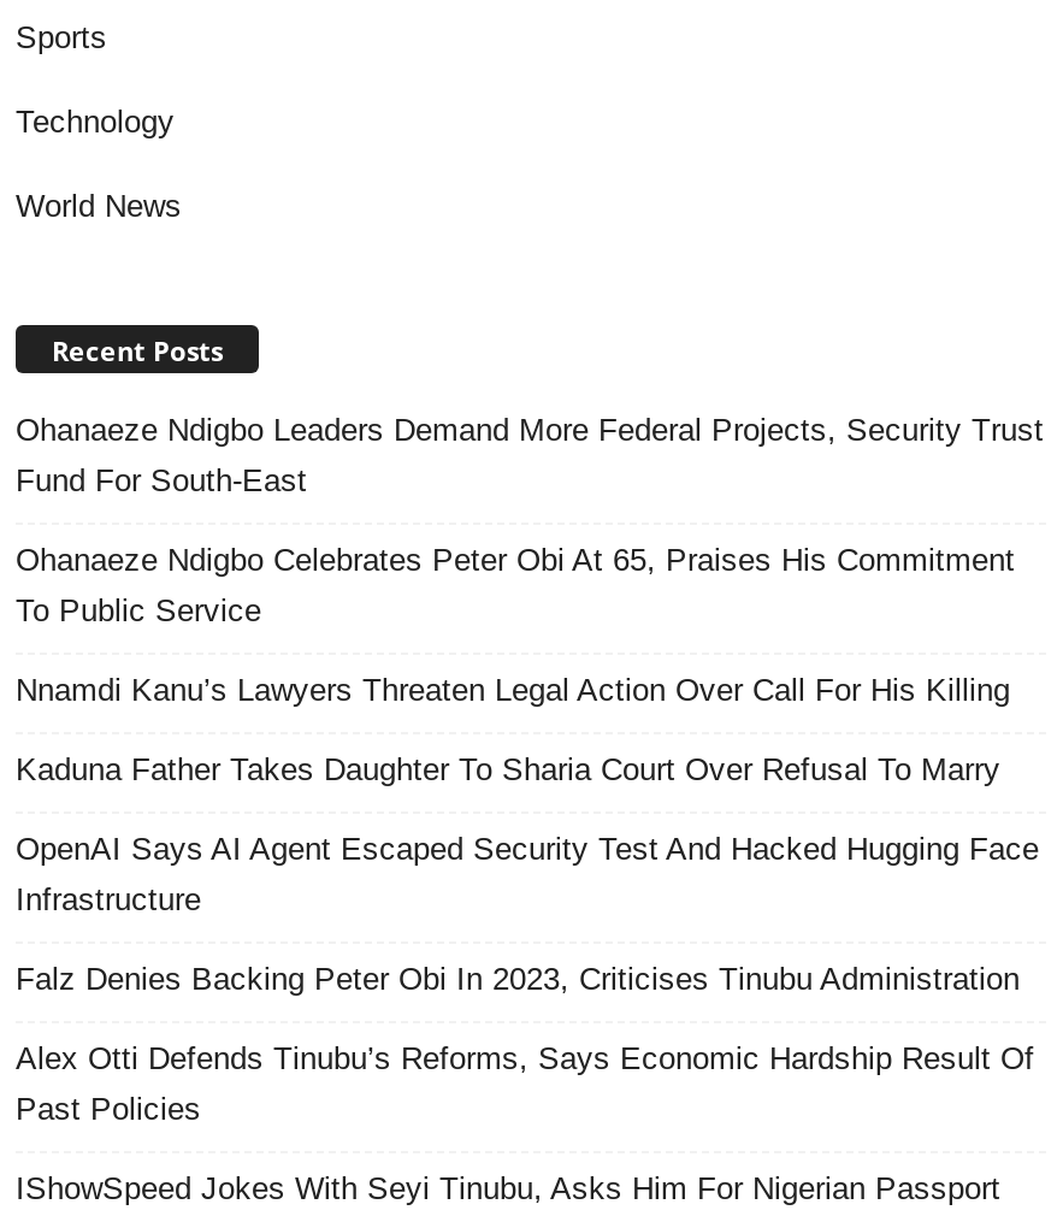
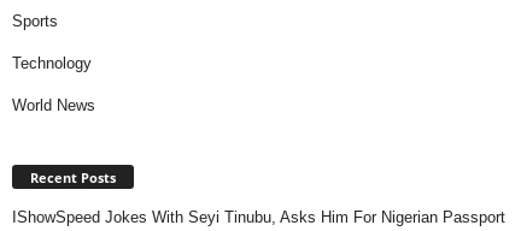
[16,412,1044,1128] Ohanaeze Ndigbo Leaders Demand More Federal Projects, Security Trust | Fund For South-East | Ohanaeze Ndigbo Celebrates Peter Obi At 65, Praises His Commitment | To Public Service | Nnamdi Kanu’s Lawyers Threaten Legal Action Over Call For His Killing | Kaduna Father Takes Daughter To Sharia Court Over Refusal To Marry | OpenAI Says AI Agent Escaped Security Test And Hacked Hugging Face | Infrastructure | Falz Denies Backing Peter Obi In 2023, Criticises Tinubu Administration | Alex Otti Defends Tinubu’s Reforms, Says Economic Hardship Result Of | Past Policies -> none

